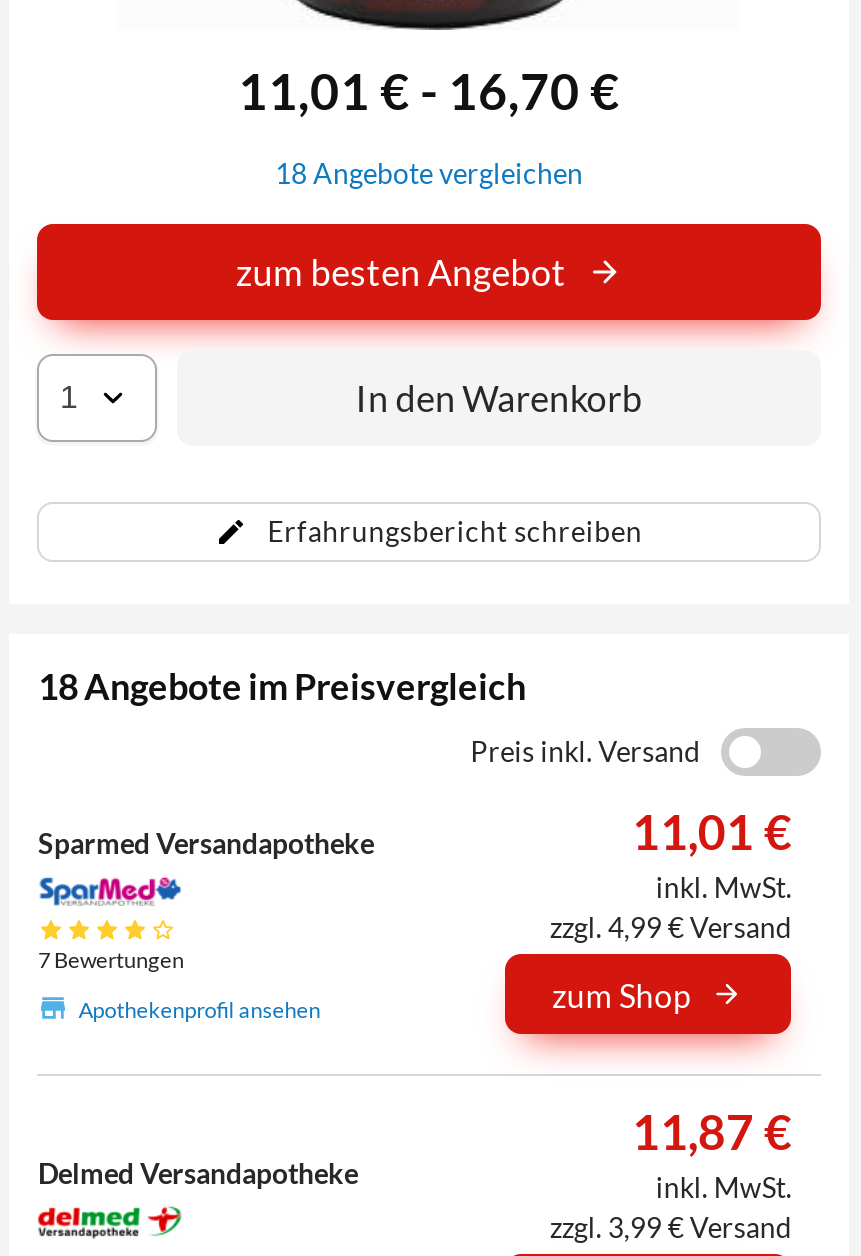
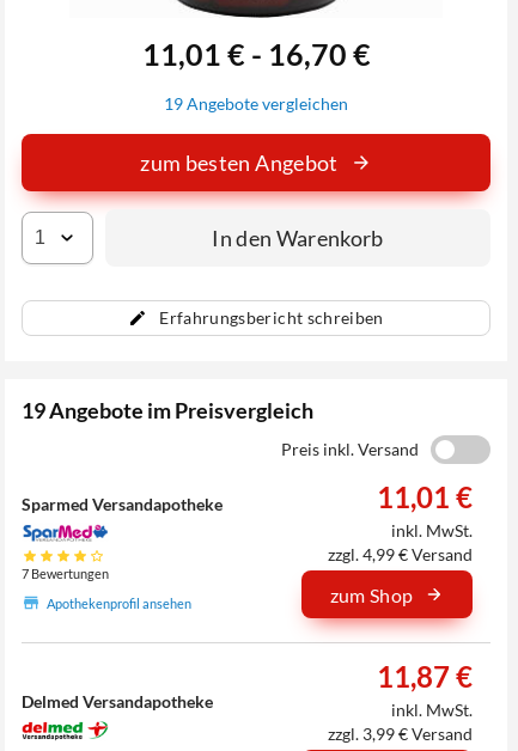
[275,156,583,190] 18 Angebote vergleichen -> [164,93,348,114] 19 Angebote vergleichen
[38,663,526,707] 18 Angebote im Preisvergleich -> [22,397,314,423] 19 Angebote im Preisvergleich

